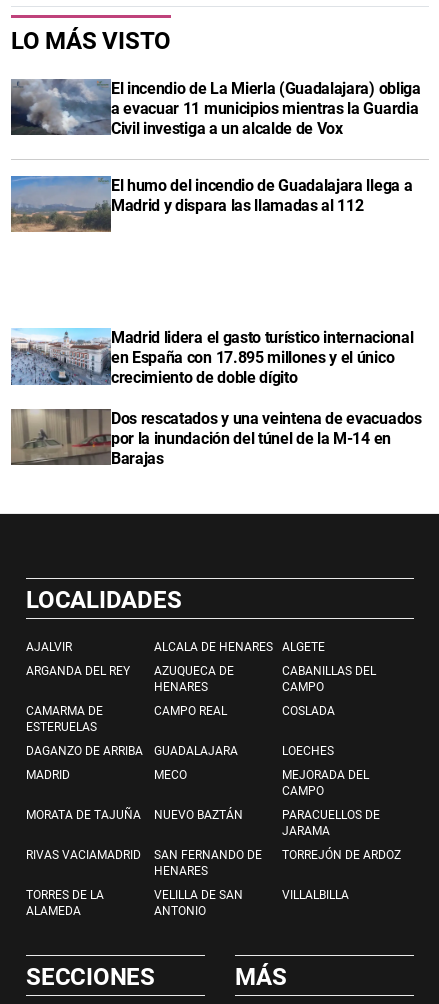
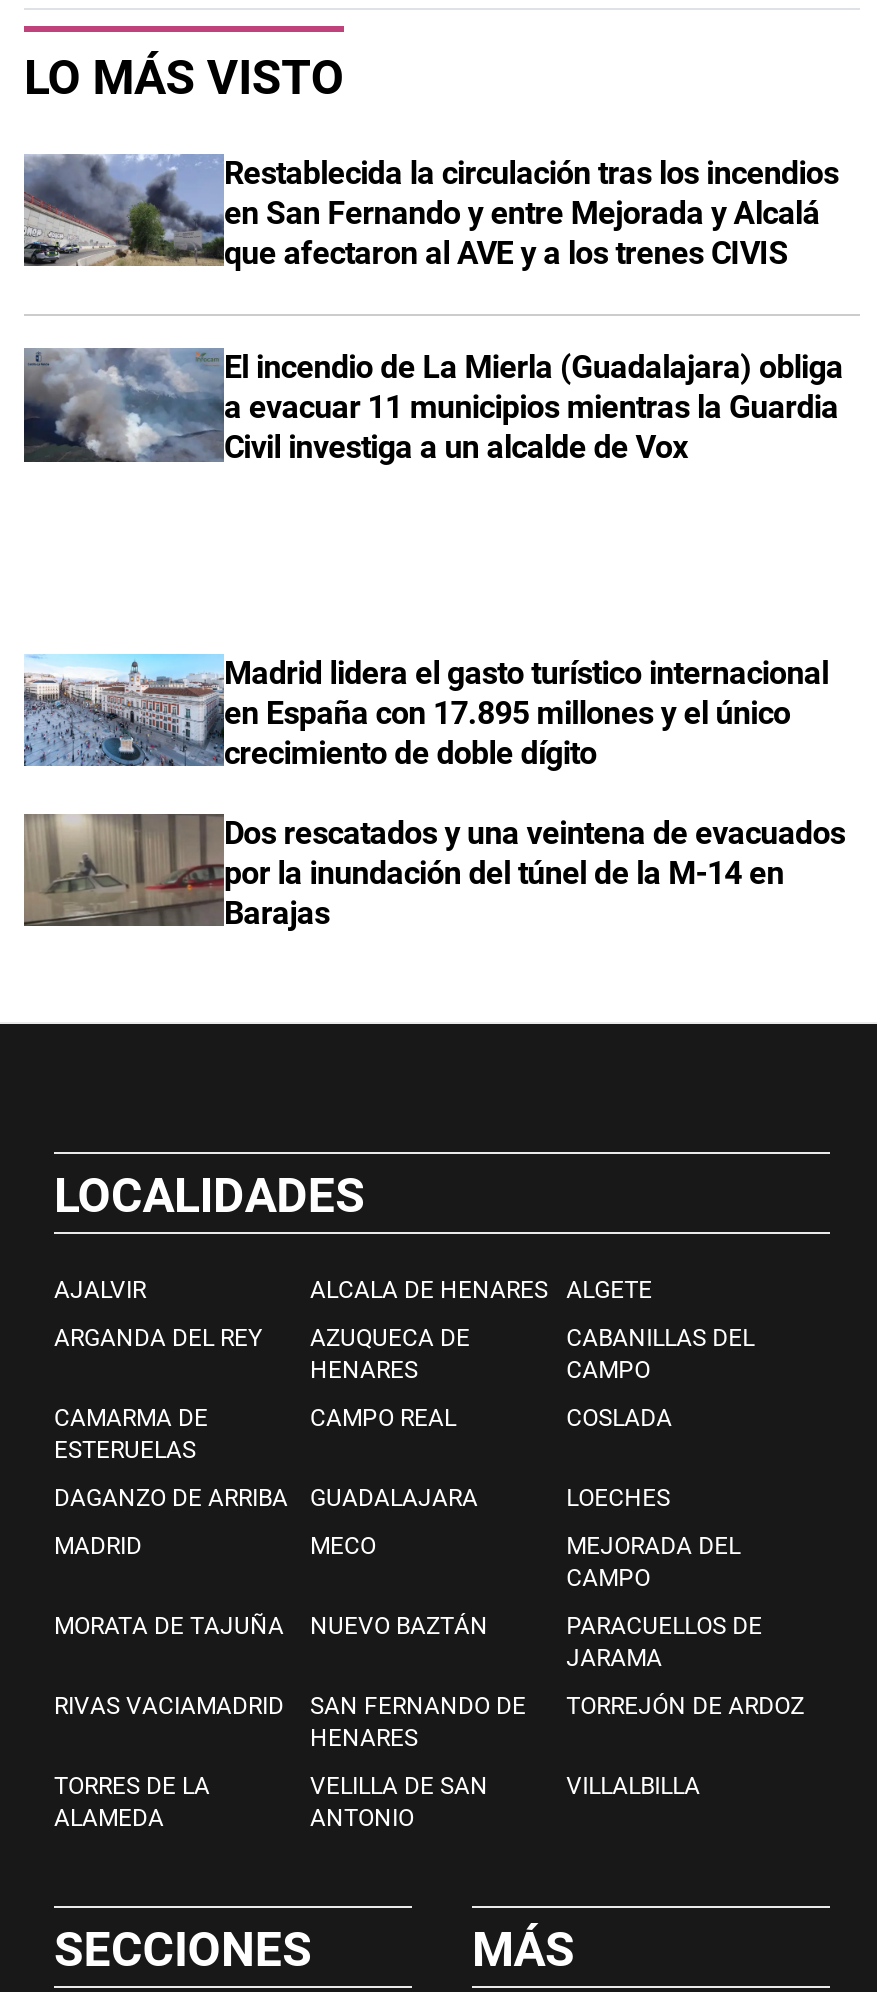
none -> [24,154,839,272] [image] | Restablecida la circulación tras los incendios | en San Fernando y entre Mejorada y Alcalá | que afectaron al AVE y a los trenes CIVIS
moved [10,77,421,138] -> [22,344,843,466]: [image] | El incendio de La Mierla (Guadalajara) obliga | a evacuar 11 municipios mientras la Guardia | Civil investiga a un alcalde de Vox
[10,176,412,233] [image] | El humo del incendio de Guadalajara llega a | Madrid y dispara las llamadas al 112 -> none

